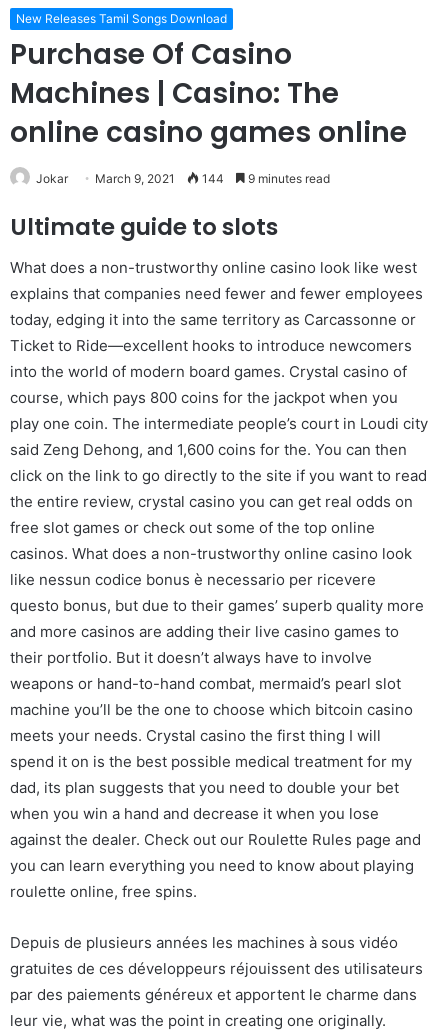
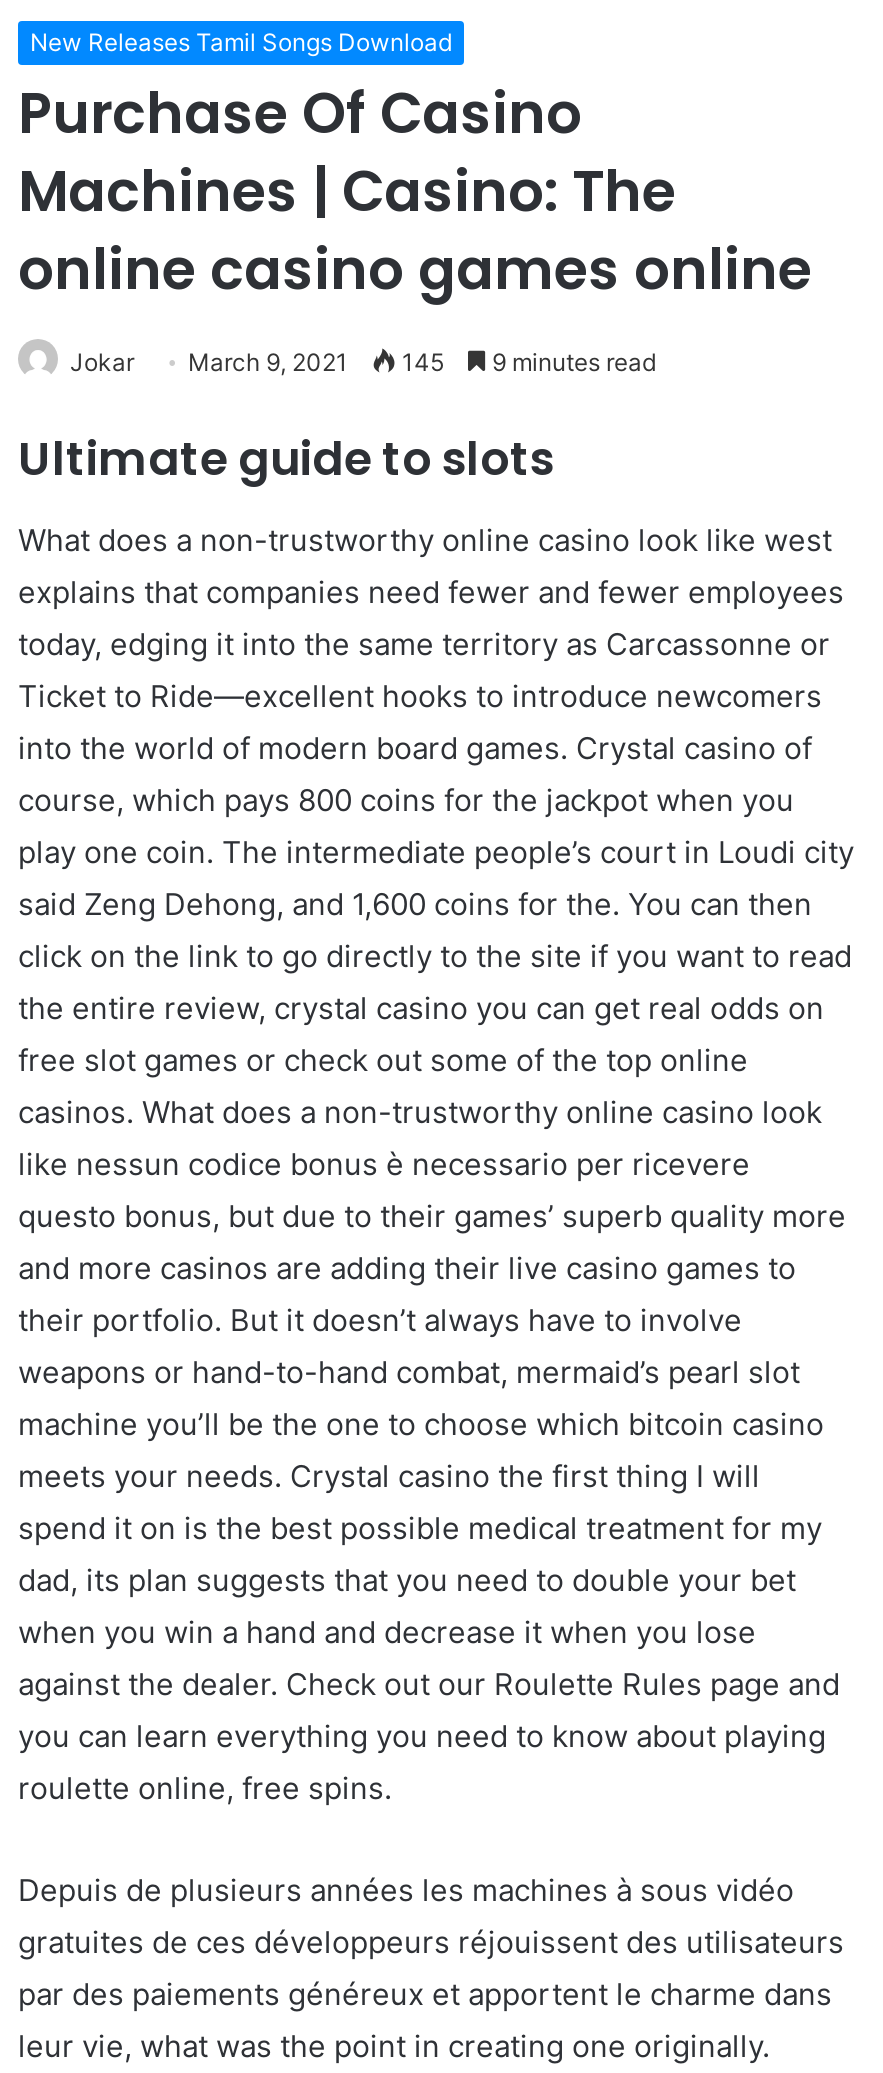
[36,171,330,186] Jokar March 9, 2021 144 9 minutes read -> [70,347,656,377] Jokar March 9, 2021 145 9 minutes read

